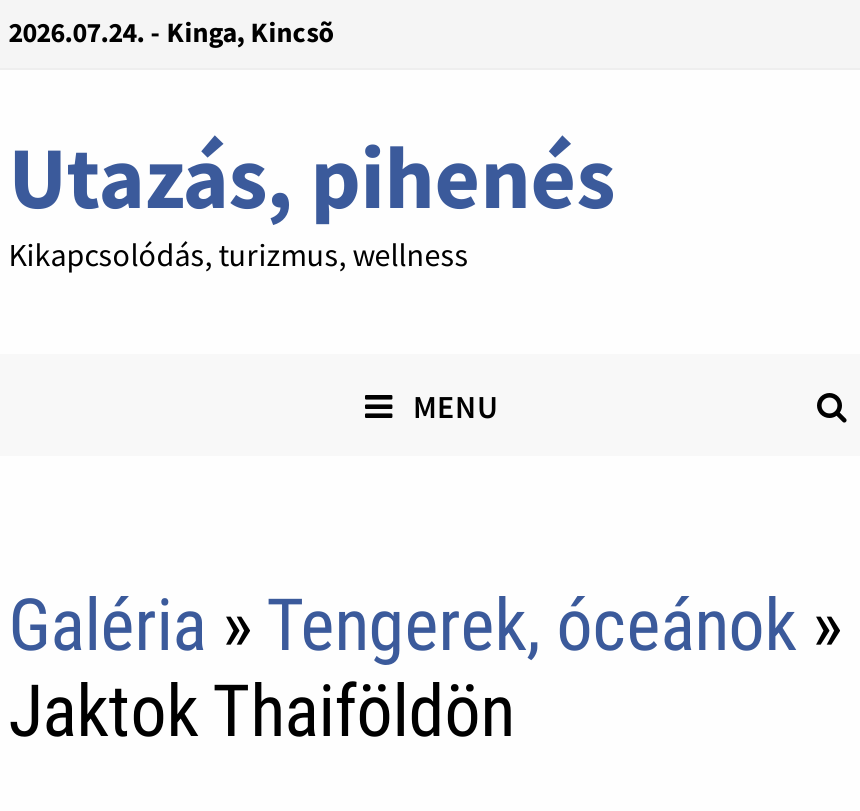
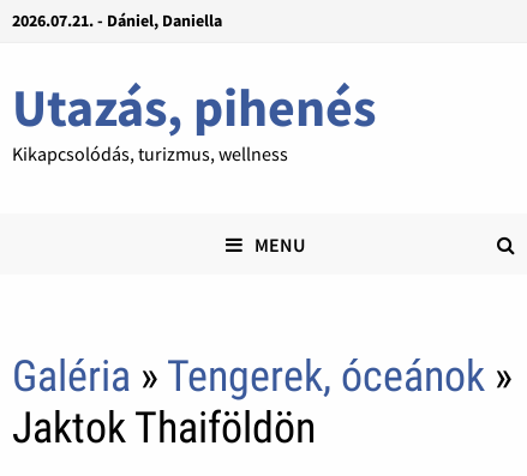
[9,14,335,50] 2026.07.24. - Kinga, Kincsõ -> [12,10,222,31] 2026.07.21. - Dániel, Daniella

